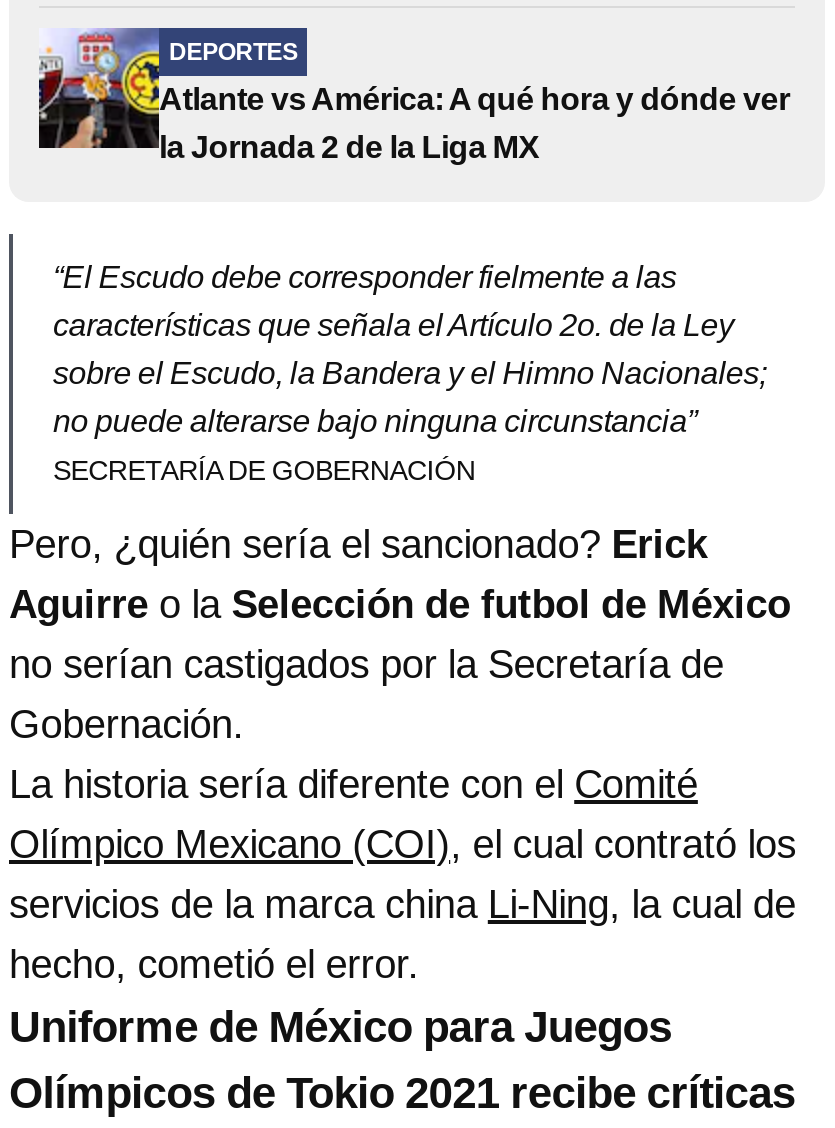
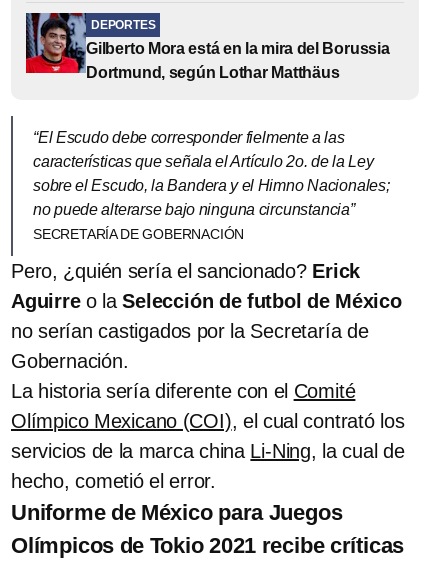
[37,26,790,164] [image] | Atlante vs América: A qué hora y dónde ver | la Jornada 2 de la Liga MX -> [25,12,390,81] [image] | Gilberto Mora está en la mira del Borussia | Dortmund, según Lothar Matthäus

